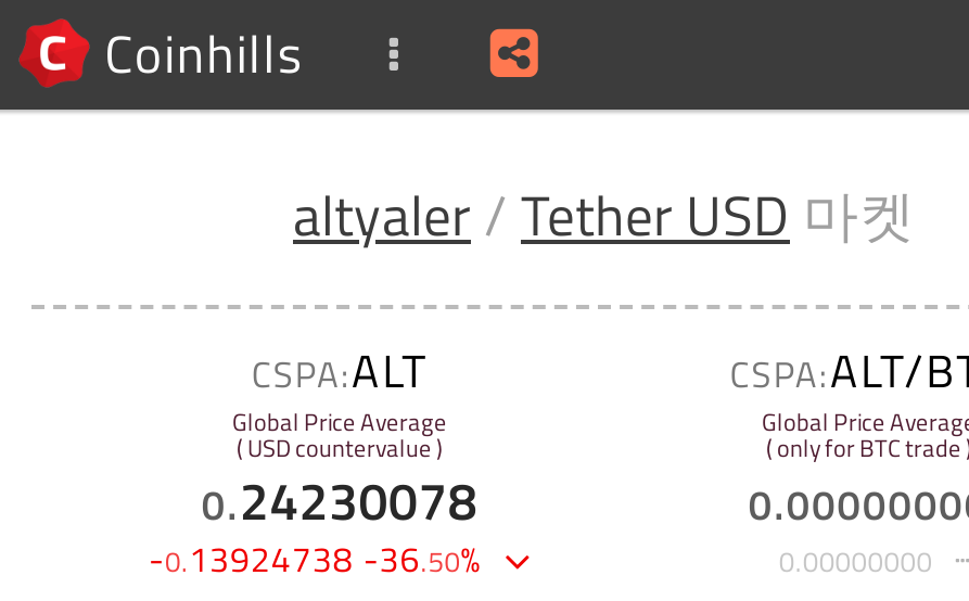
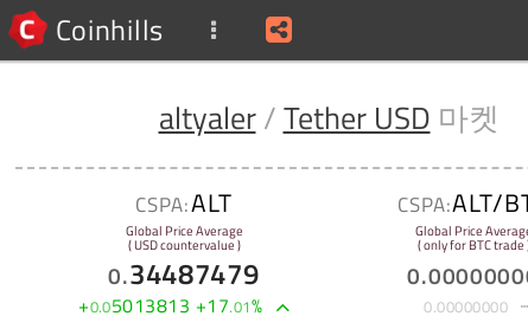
[149,462,481,585] 0.24230078 | -0.13924738 -36.50% -> [78,252,262,319] 0.34487479 | +0.05013813 +17.01%

